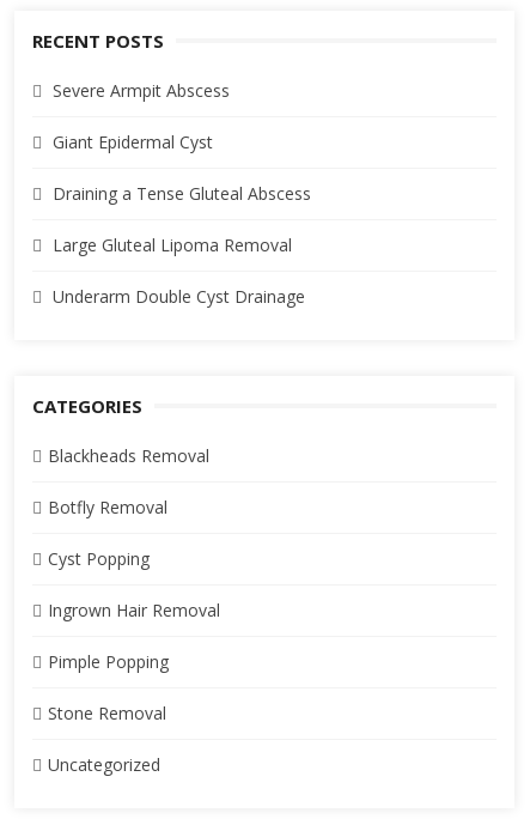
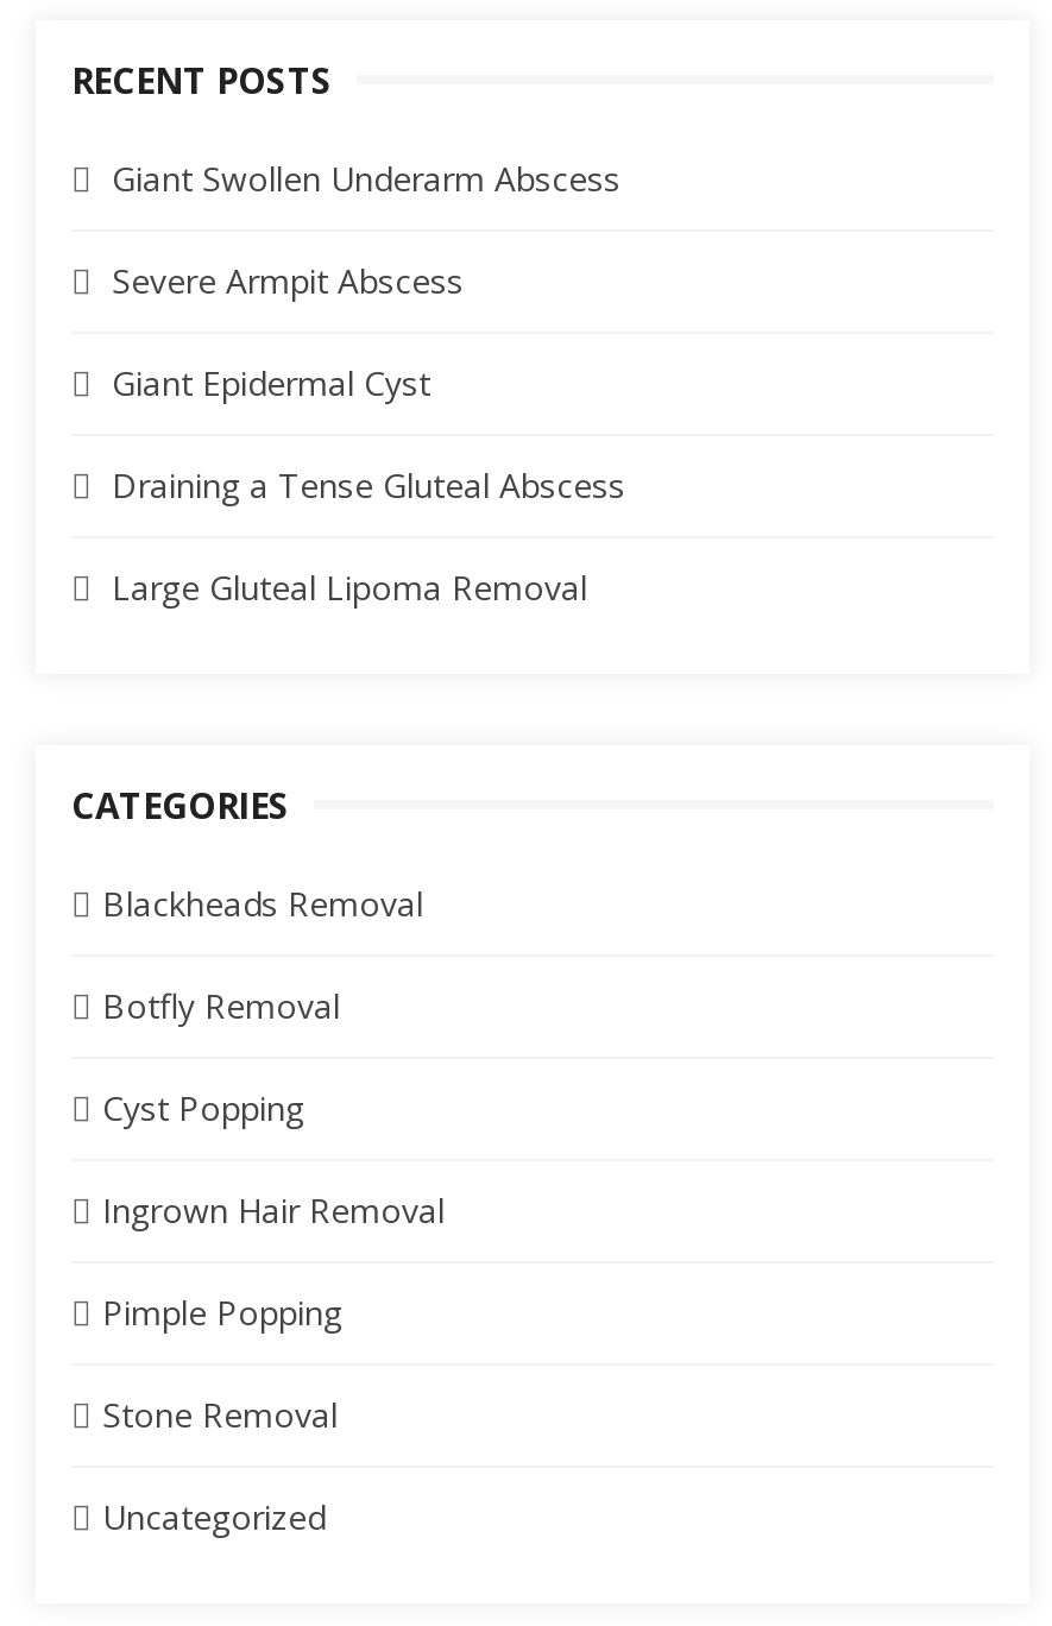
none -> [112,156,621,201] Giant Swollen Underarm Abscess
moved [53,79,311,256] -> [112,258,625,610]: Severe Armpit Abscess | Giant Epidermal Cyst | Draining a Tense Gluteal Abscess | Large Gluteal Lipoma Removal
[53,285,305,308] Underarm Double Cyst Drainage -> none

